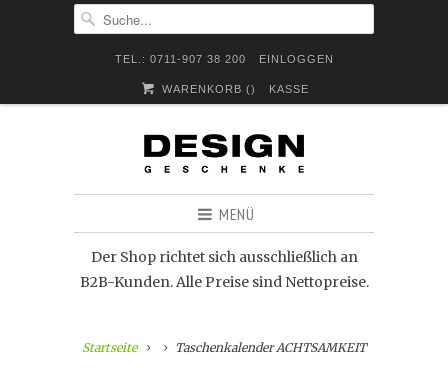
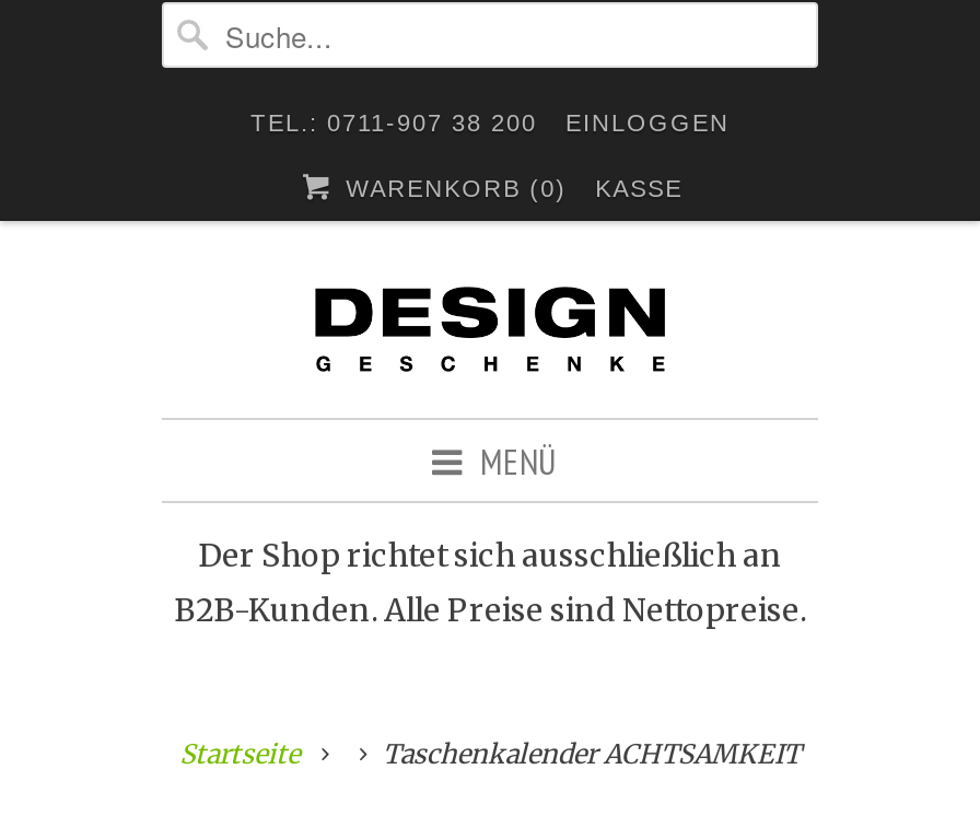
[158,83,256,95] WARENKORB () -> [337,175,567,201] WARENKORB (0)

